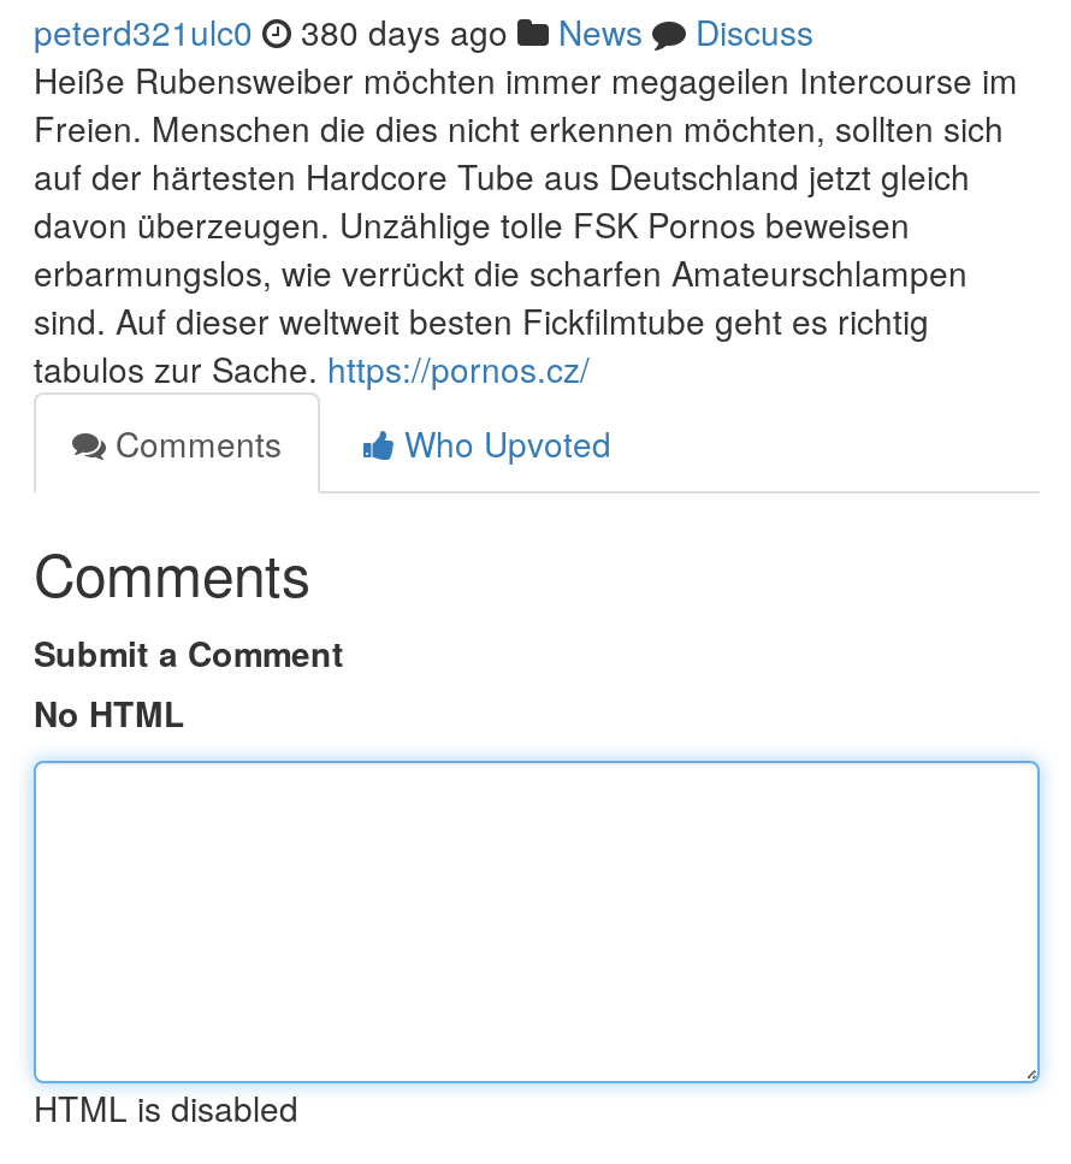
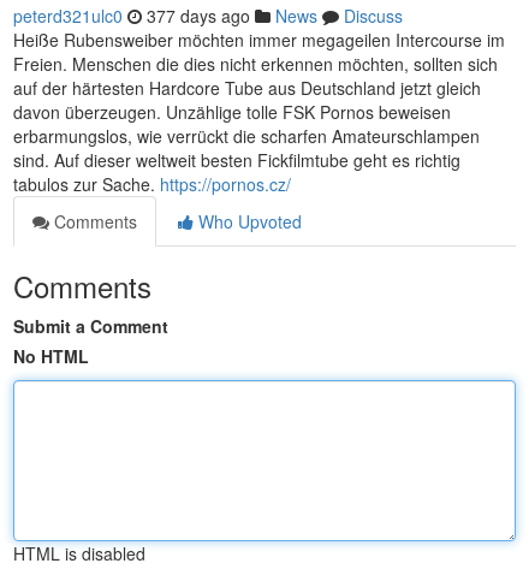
[34,7,813,55] peterd321ulc0 380 days ago News Discuss -> [13,4,403,28] peterd321ulc0 377 days ago News Discuss

